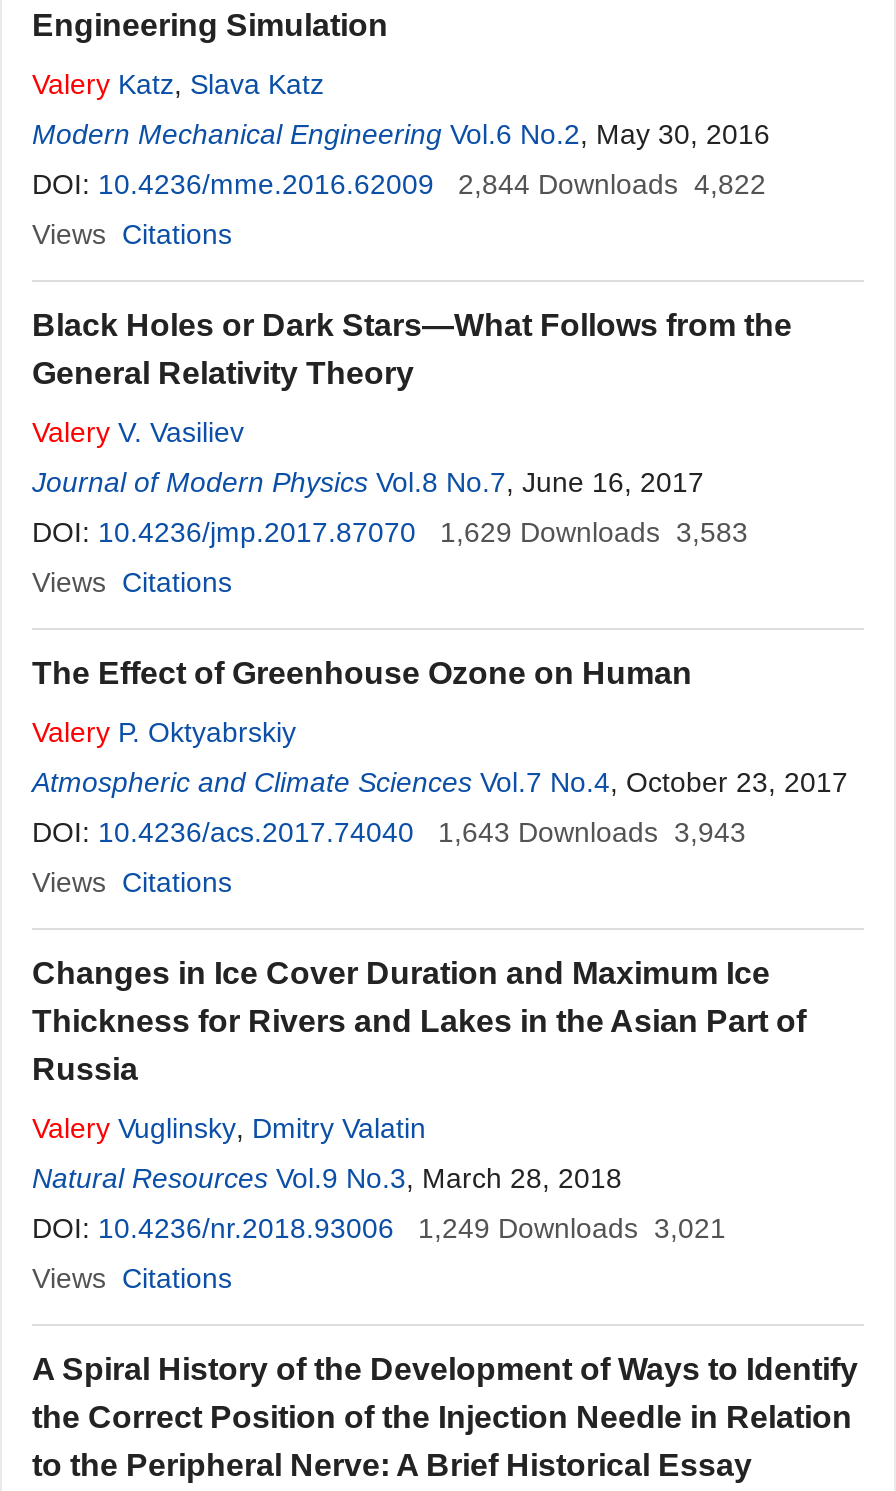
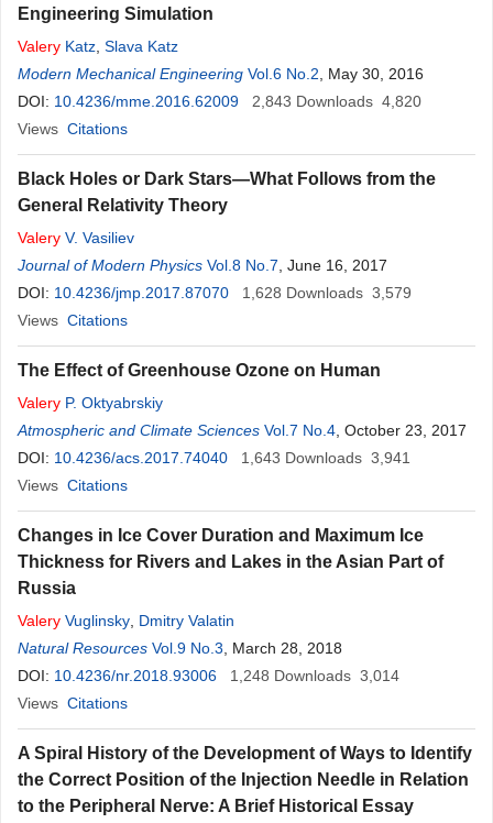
[32,168,766,200] DOI: 10.4236/mme.2016.62009 2,844 Downloads 4,822 -> [18,92,421,110] DOI: 10.4236/mme.2016.62009 2,843 Downloads 4,820
[32,516,748,548] DOI: 10.4236/jmp.2017.87070 1,629 Downloads 3,583 -> [18,284,412,301] DOI: 10.4236/jmp.2017.87070 1,628 Downloads 3,579
[32,816,746,848] DOI: 10.4236/acs.2017.74040 1,643 Downloads 3,943 -> [18,449,410,467] DOI: 10.4236/acs.2017.74040 1,643 Downloads 3,941
[32,1212,726,1244] DOI: 10.4236/nr.2018.93006 1,249 Downloads 3,021 -> [18,667,399,684] DOI: 10.4236/nr.2018.93006 1,248 Downloads 3,014

